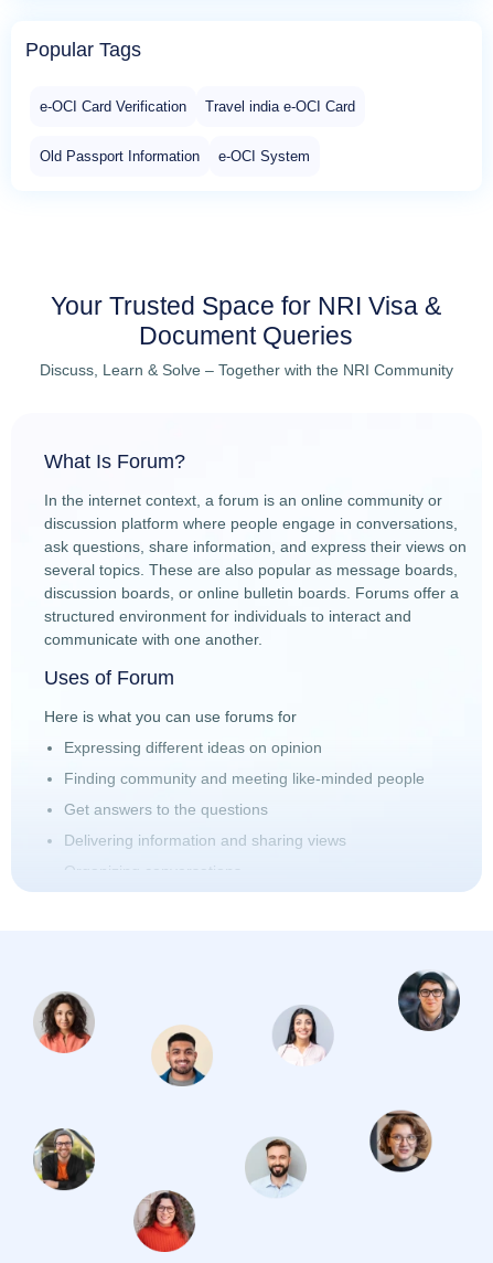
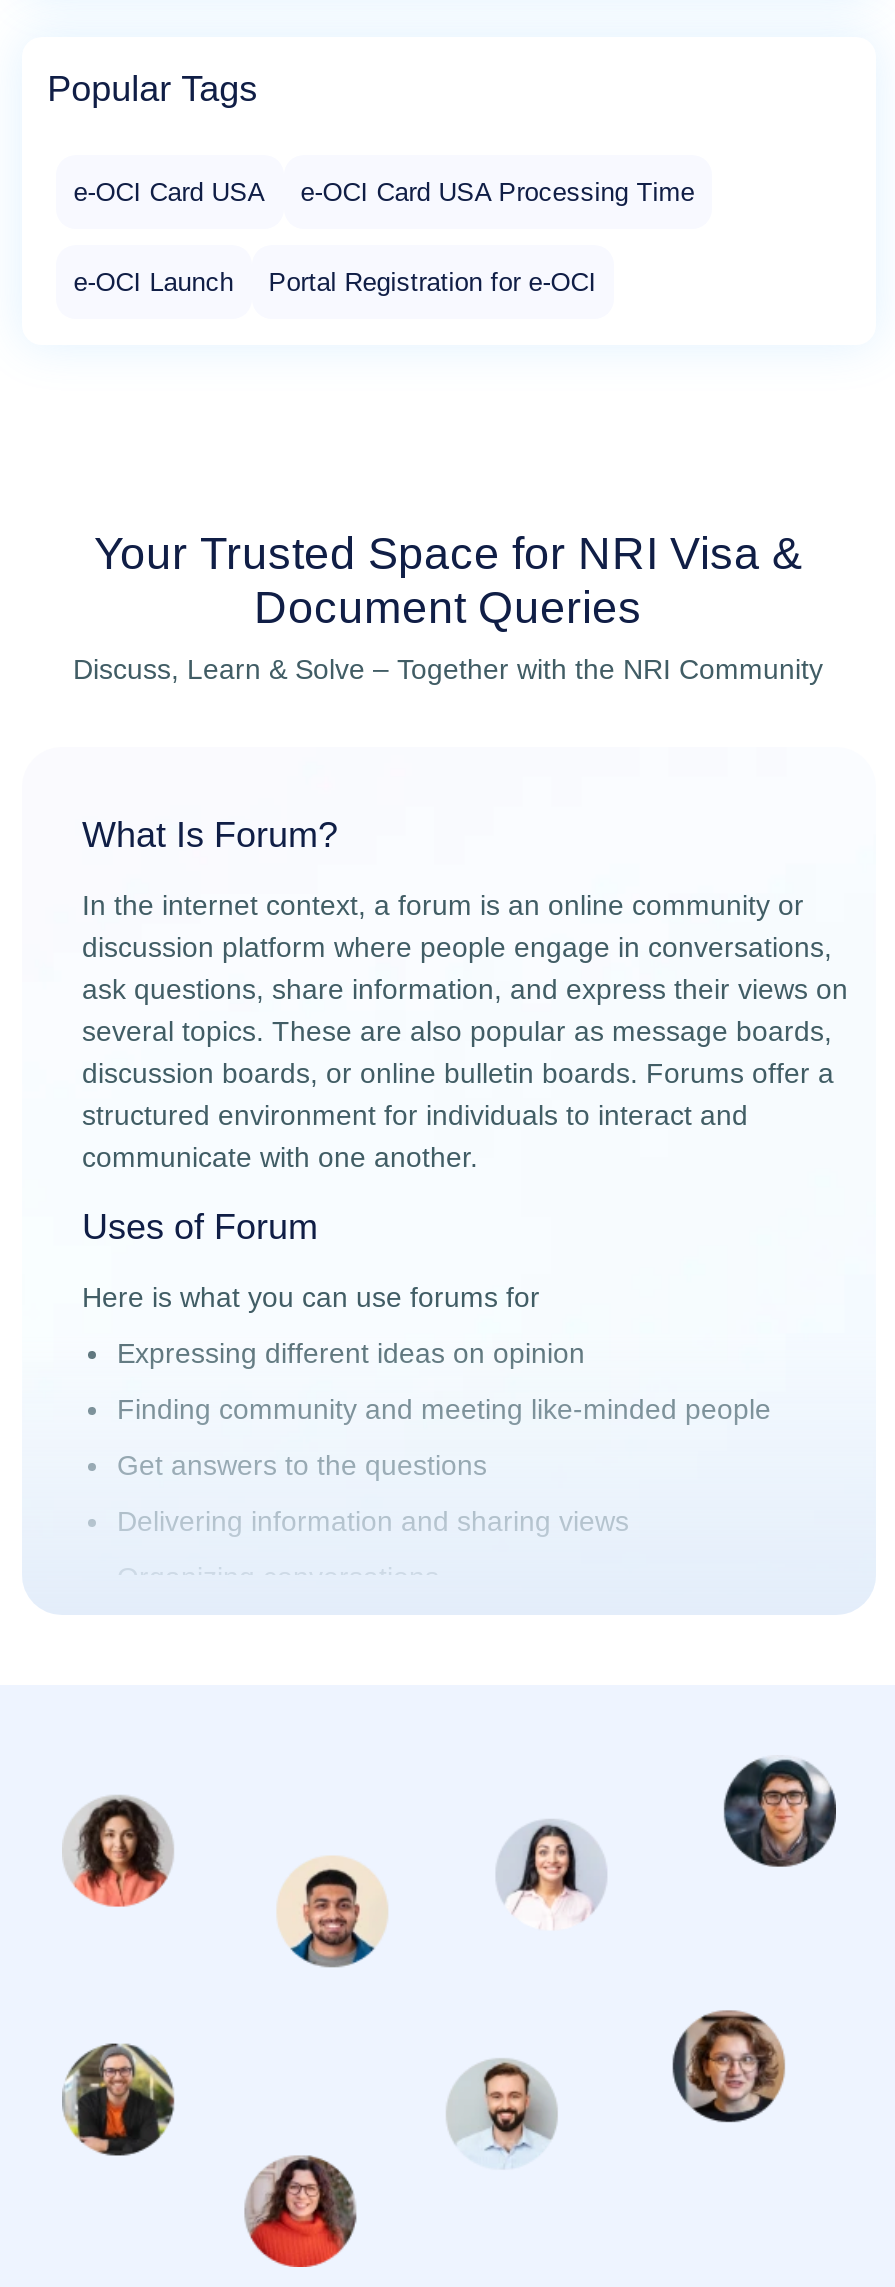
[39,98,355,115] e-OCI Card Verification | Travel india e-OCI Card -> [74,177,694,207] e-OCI Card USA | e-OCI Card USA Processing Time
[39,148,310,164] Old Passport Information | e-OCI System -> [74,267,596,297] e-OCI Launch | Portal Registration for e-OCI

